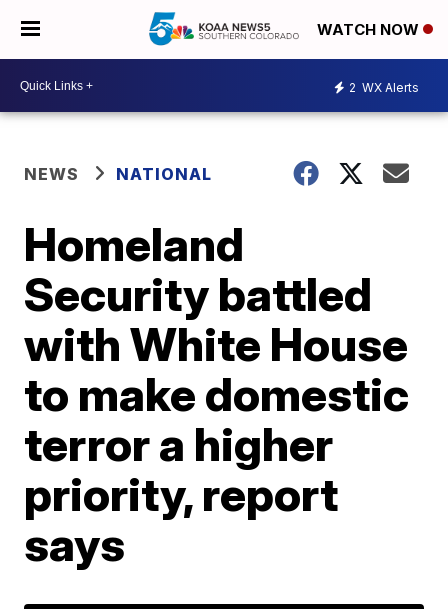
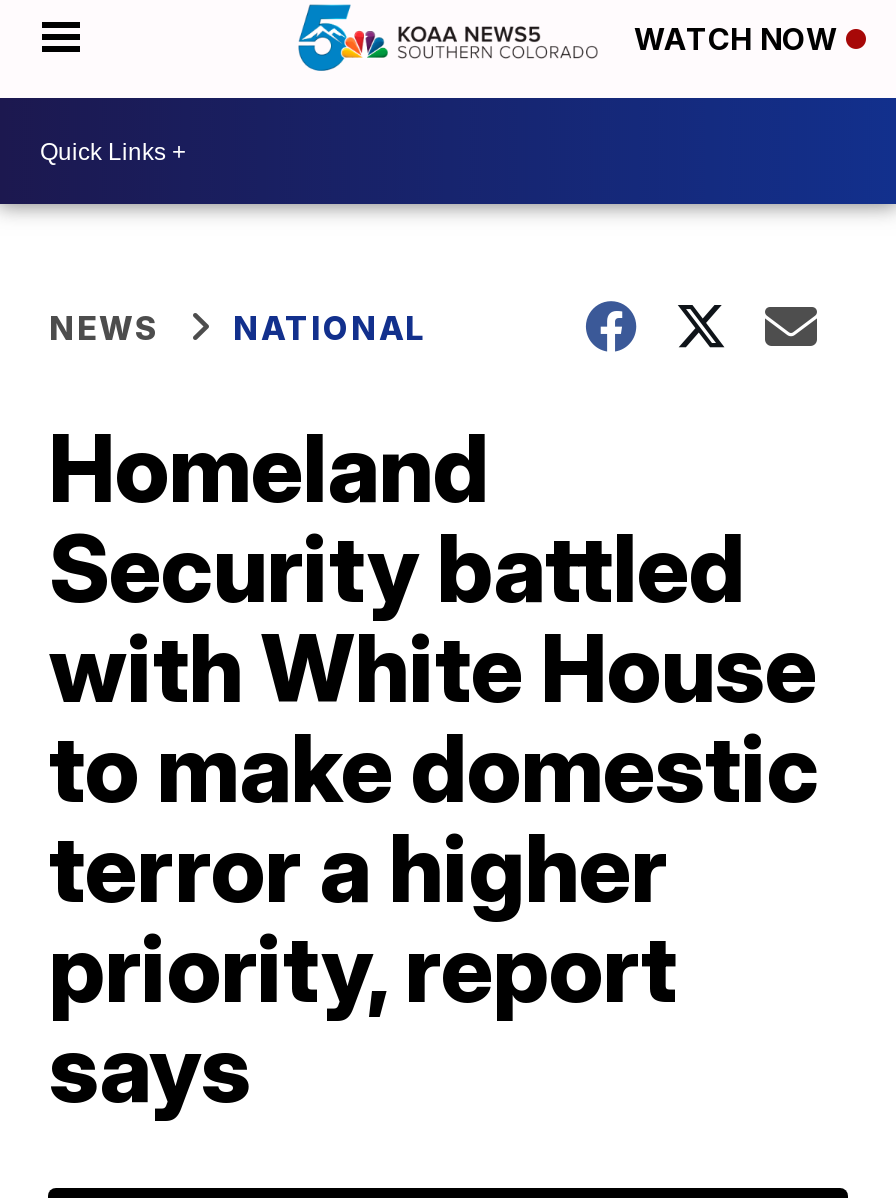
[349,79,419,94] 2 WX Alerts -> none

